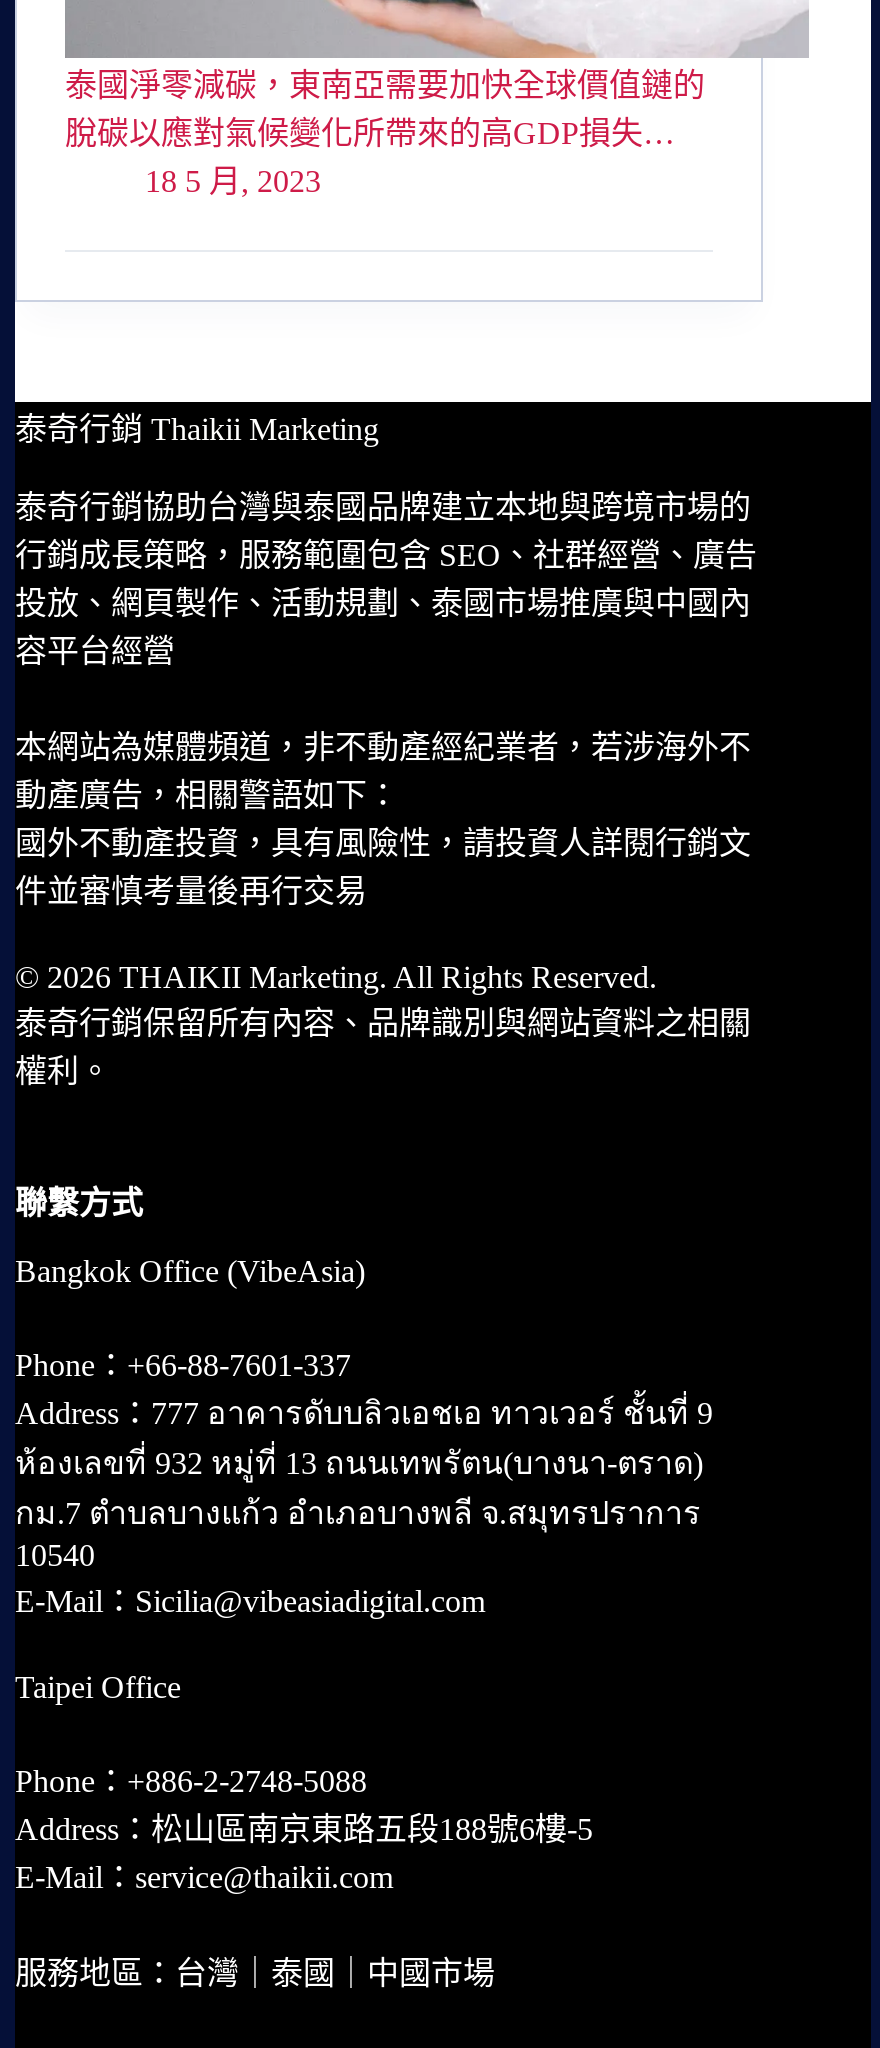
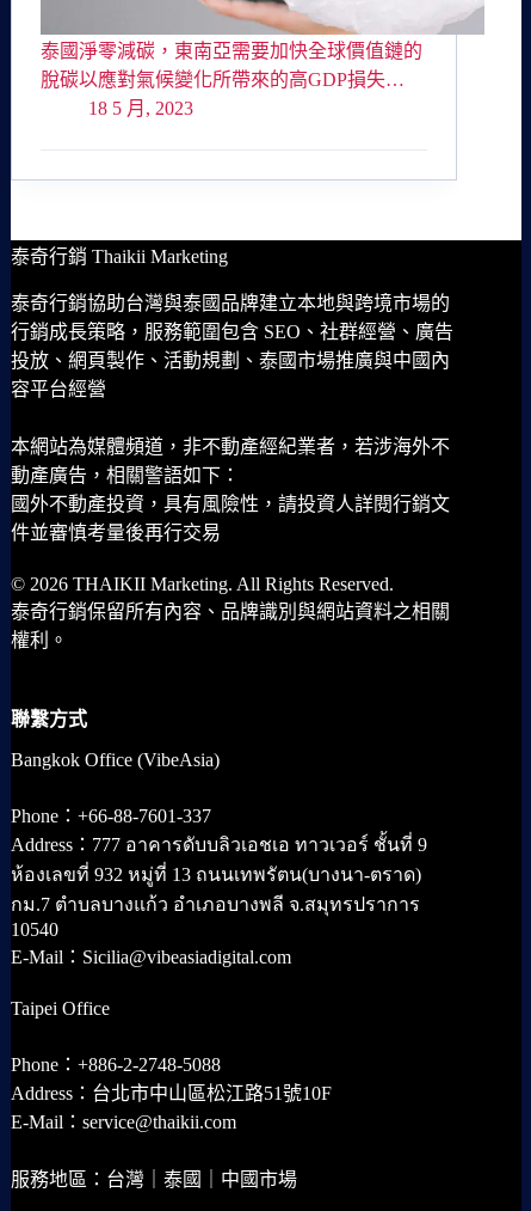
[15,1812,593,1846] Address：松山區南京東路五段188號6樓-5 -> [11,1083,332,1103] Address：台北市中山區松江路51號10F

